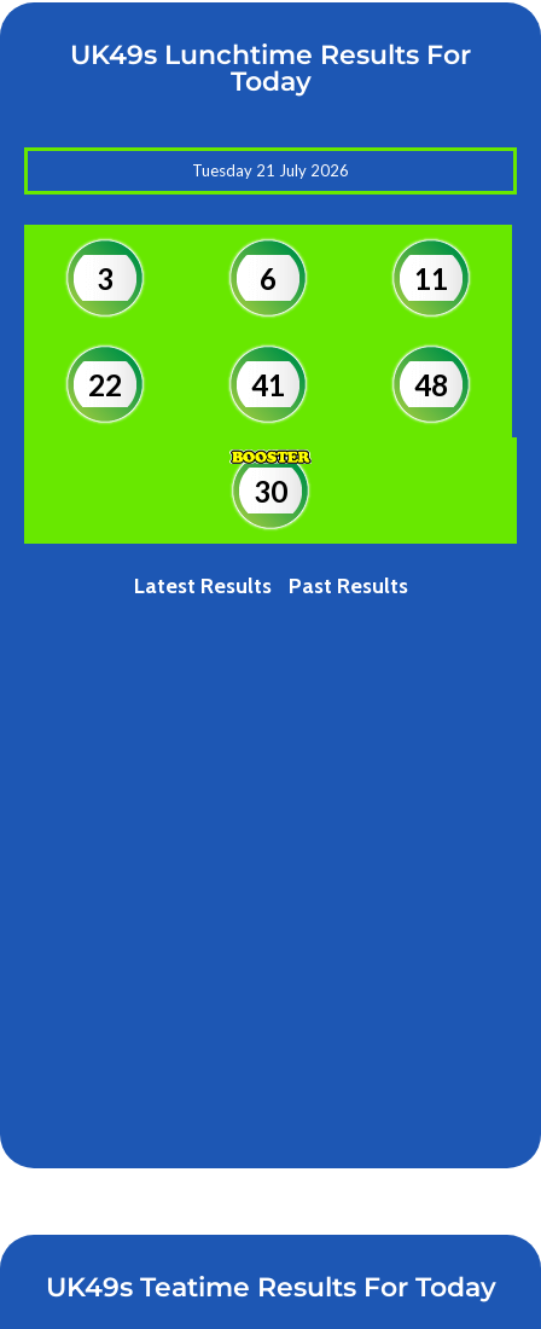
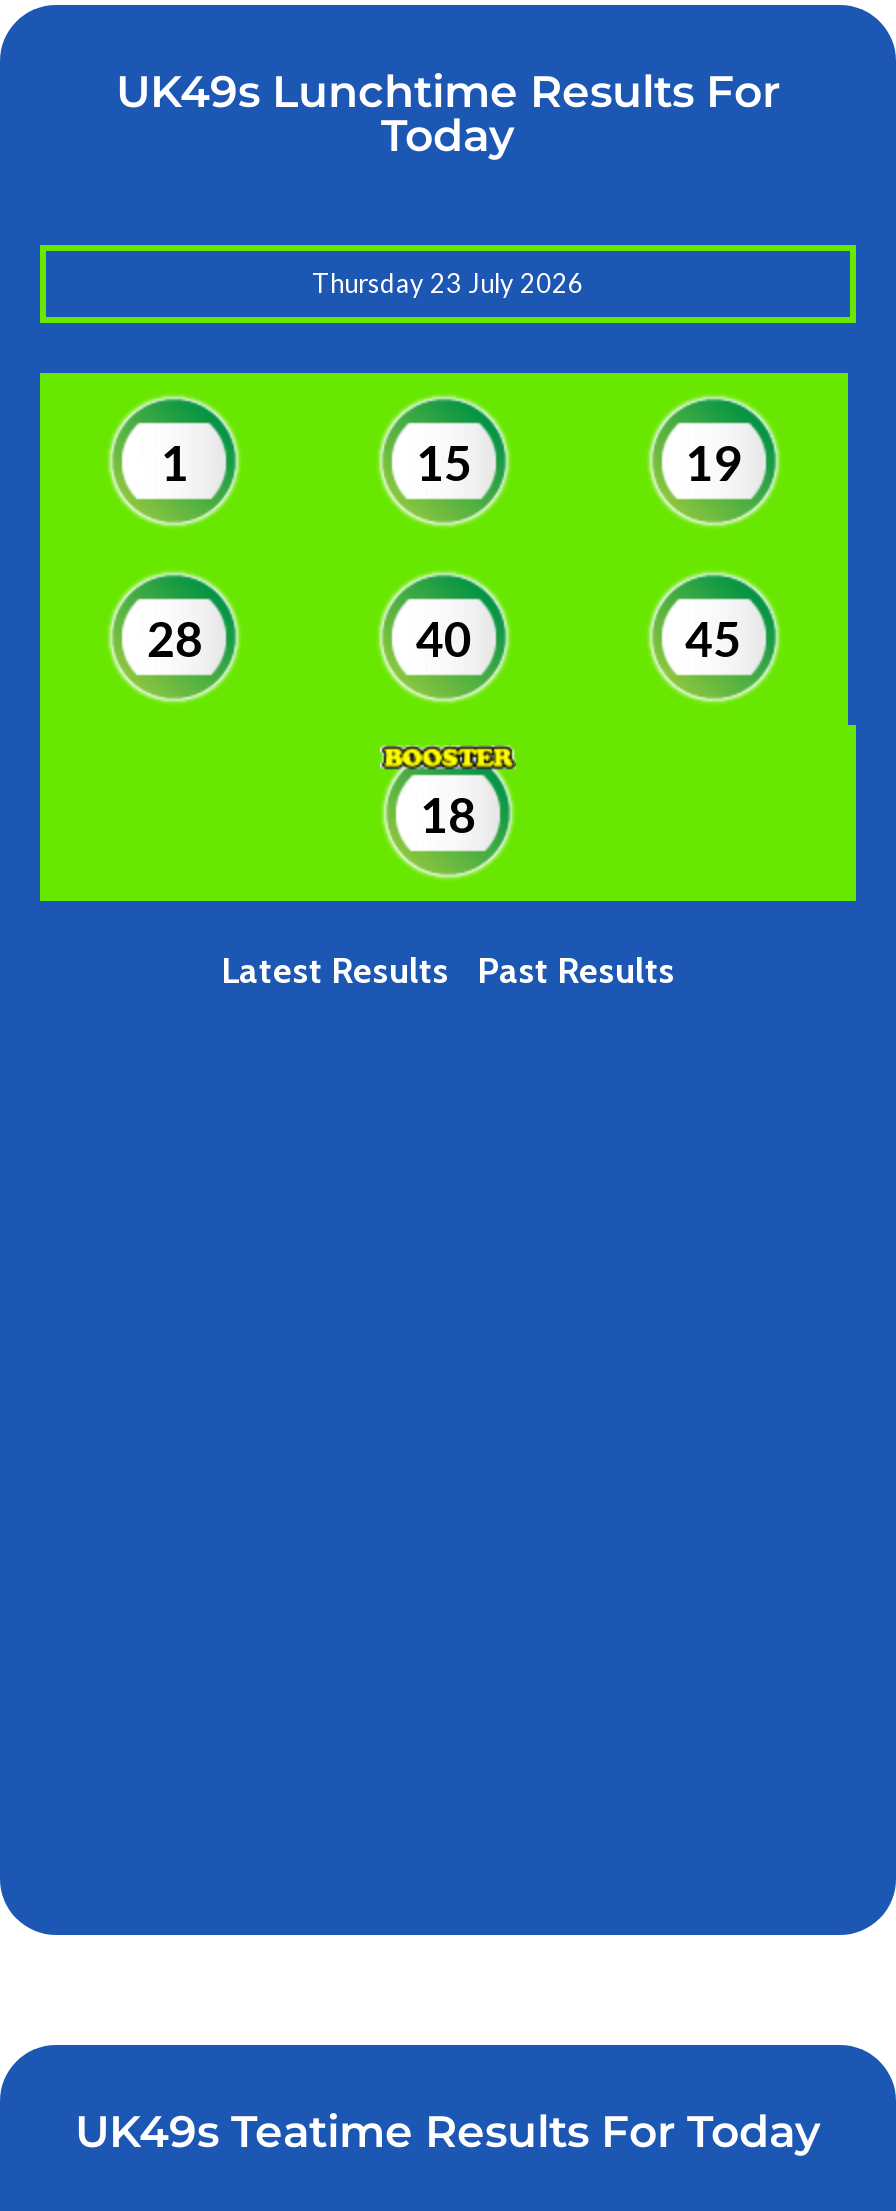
[192,160,349,180] Tuesday 21 July 2026 -> [312,266,584,298] Thursday 23 July 2026
[97,260,114,296] 3 -> [161,432,189,490] 1
[260,260,276,296] 6 -> [416,432,472,490] 15
[414,260,448,296] 11 -> [685,432,741,490] 19
[89,367,122,402] 22 -> [147,608,203,666] 28
[251,367,285,402] 41 -> [416,608,472,666] 40
[414,367,448,402] 48 -> [685,608,741,666] 45
[254,473,287,508] 30 -> [420,784,476,842] 18

